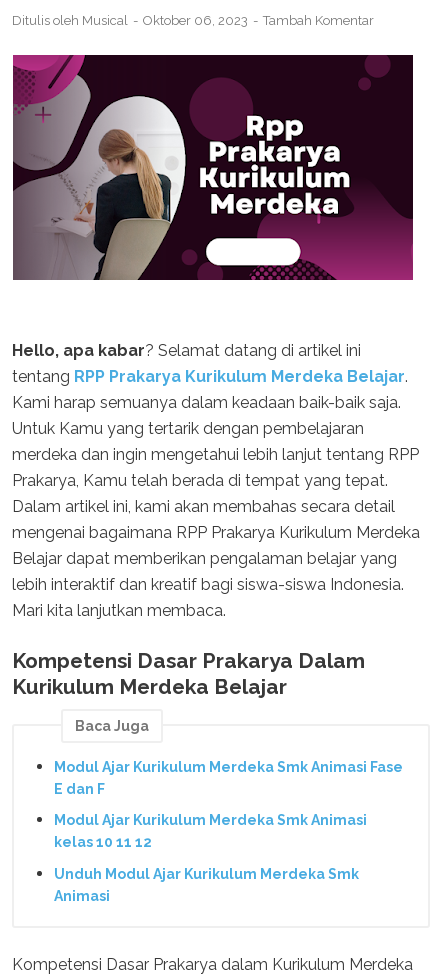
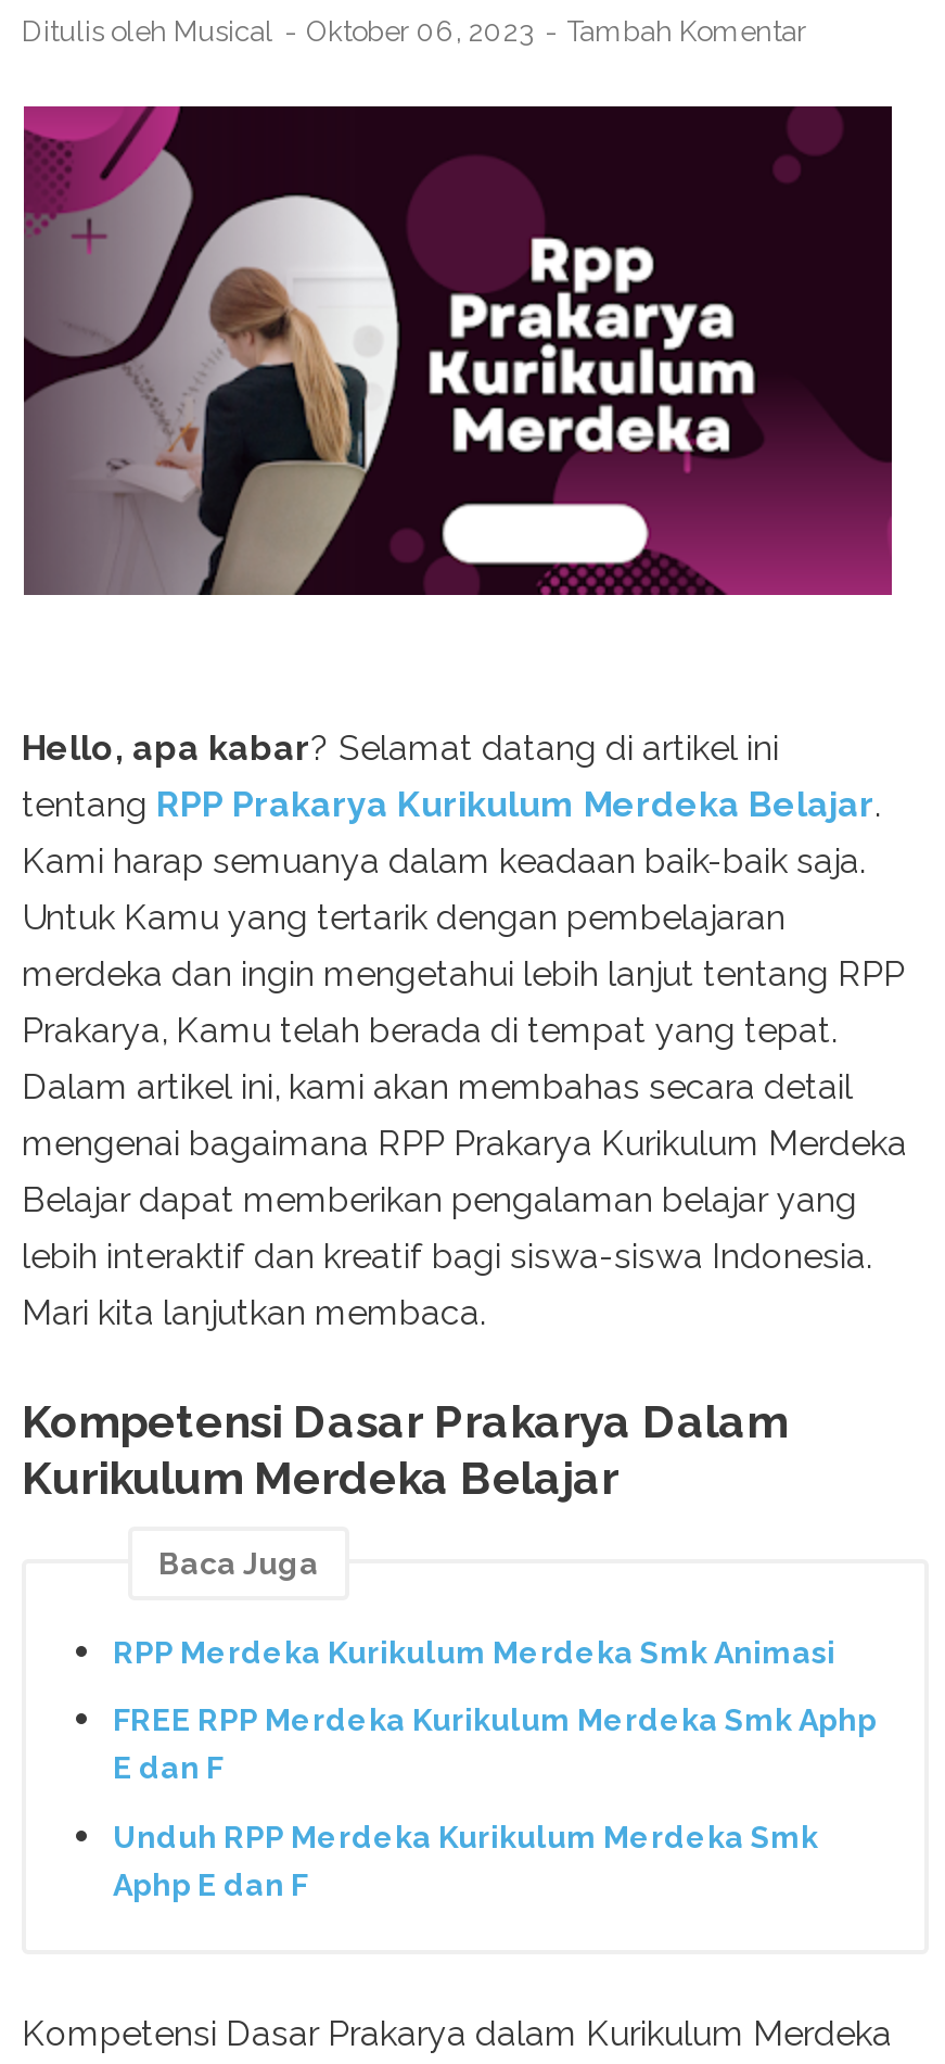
[54,759,403,775] Modul Ajar Kurikulum Merdeka Smk Animasi Fase -> [113,1634,877,1738] RPP Merdeka Kurikulum Merdeka Smk Animasi | FREE RPP Merdeka Kurikulum Merdeka Smk Aphp
moved [54,781,105,797] -> [113,1751,224,1785]: E dan F
[54,812,367,904] Modul Ajar Kurikulum Merdeka Smk Animasi | kelas 10 11 12 | Unduh Modul Ajar Kurikulum Merdeka Smk | Animasi -> [113,1819,818,1902] Unduh RPP Merdeka Kurikulum Merdeka Smk | Aphp E dan F

